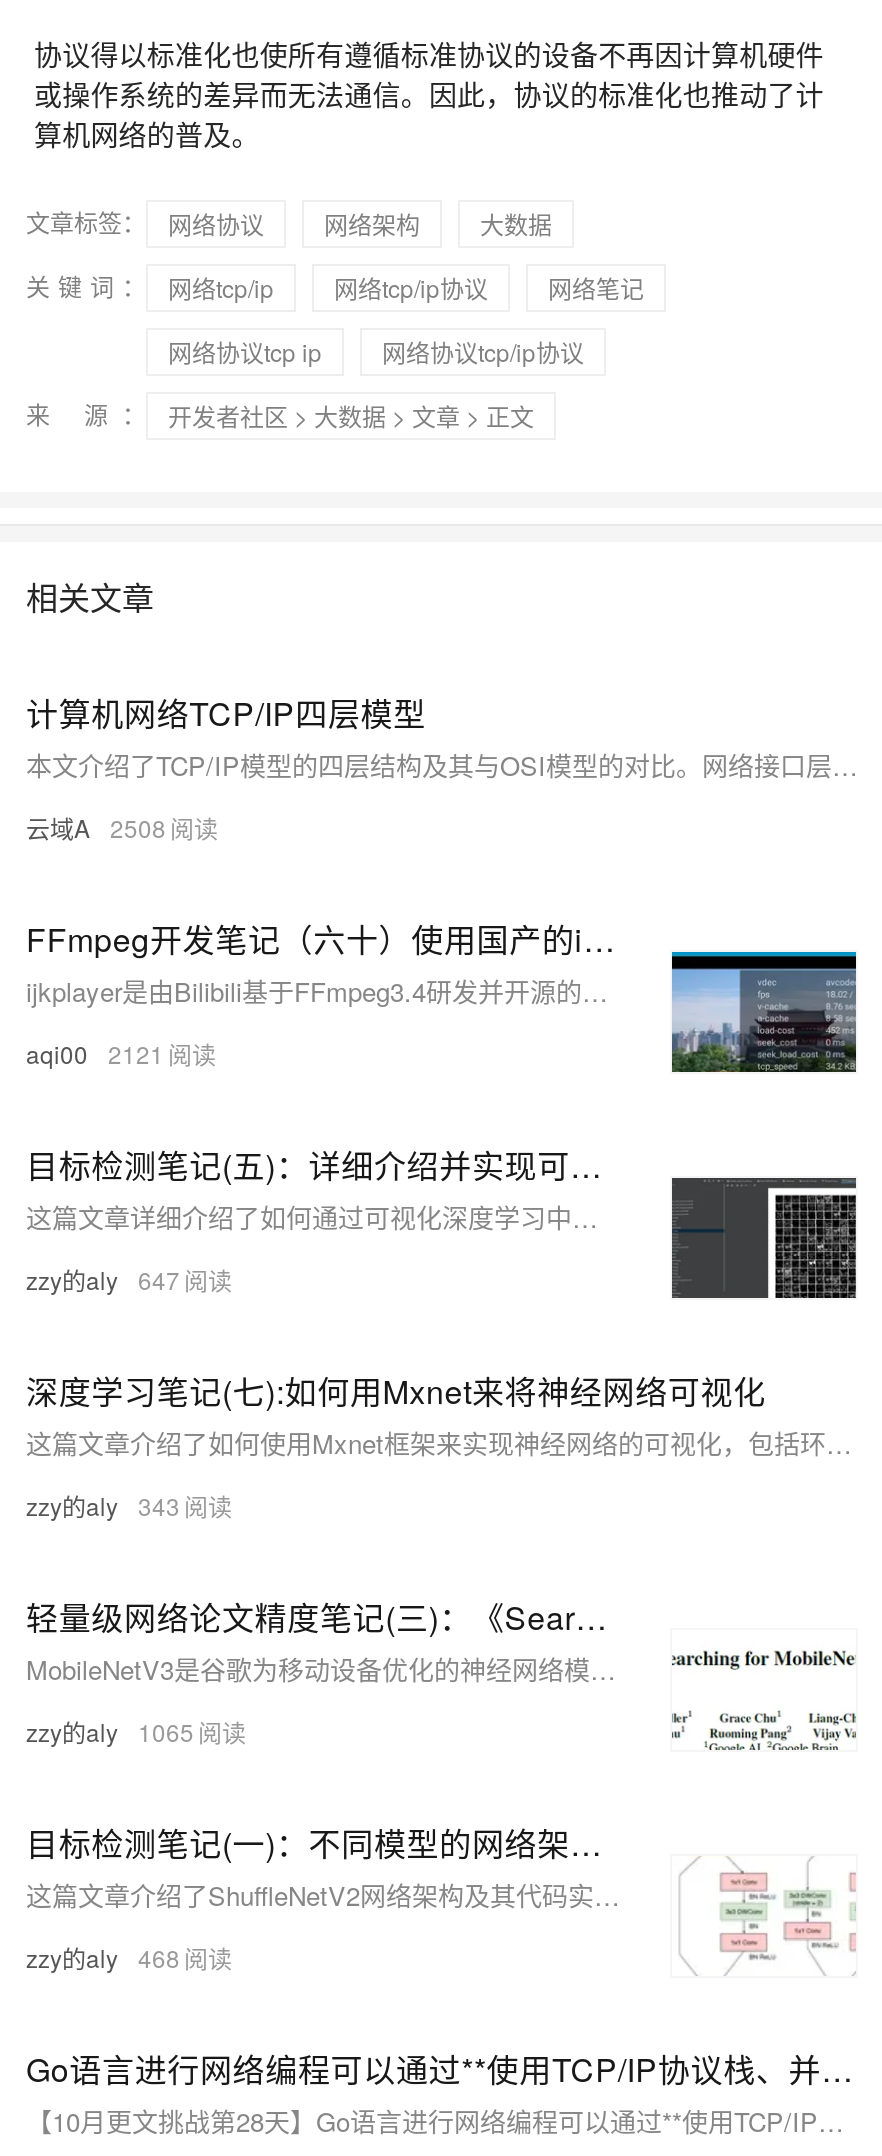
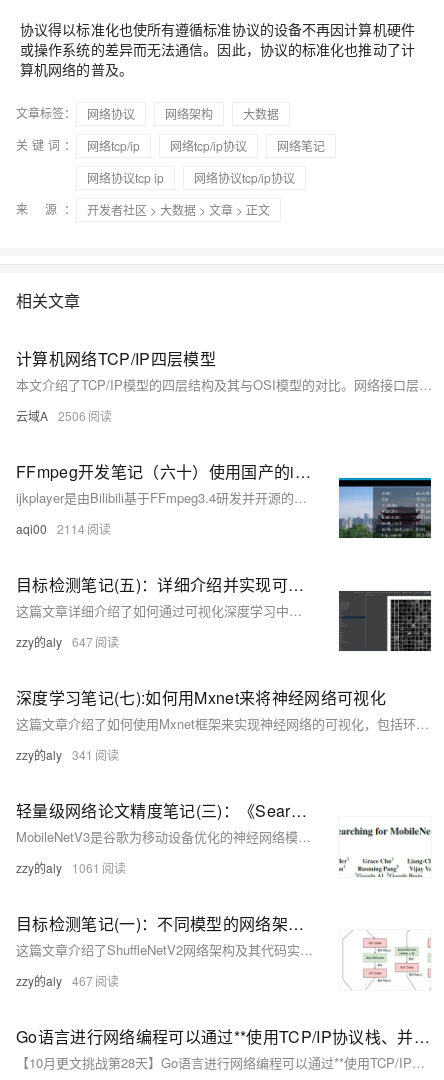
[26,809,166,843] 云域A 2508 -> [16,407,86,424] 云域A 2506
[26,1035,164,1069] aqi00 2121 -> [16,520,85,537] aqi00 2114
[26,1487,180,1521] zzy的aly 343 -> [16,746,93,763] zzy的aly 341
[26,1713,194,1747] zzy的aly 1065 -> [16,859,100,876] zzy的aly 1061
[26,1939,180,1973] zzy的aly 468 -> [16,972,93,989] zzy的aly 467

